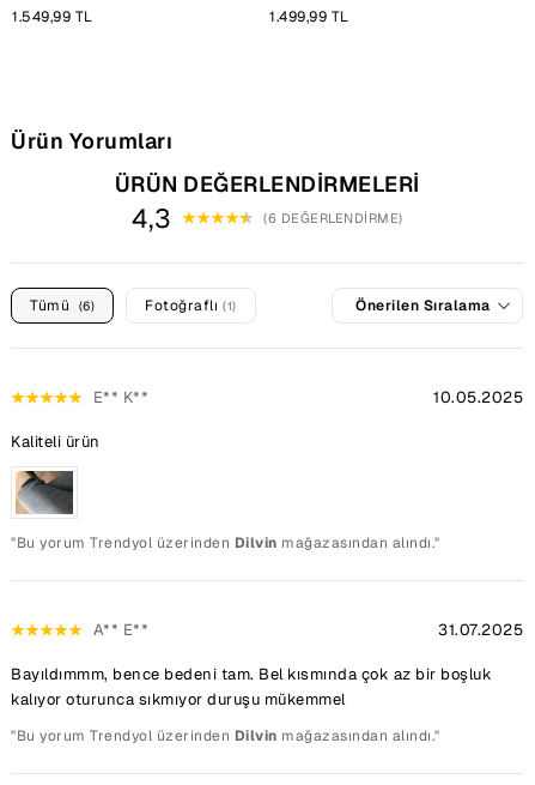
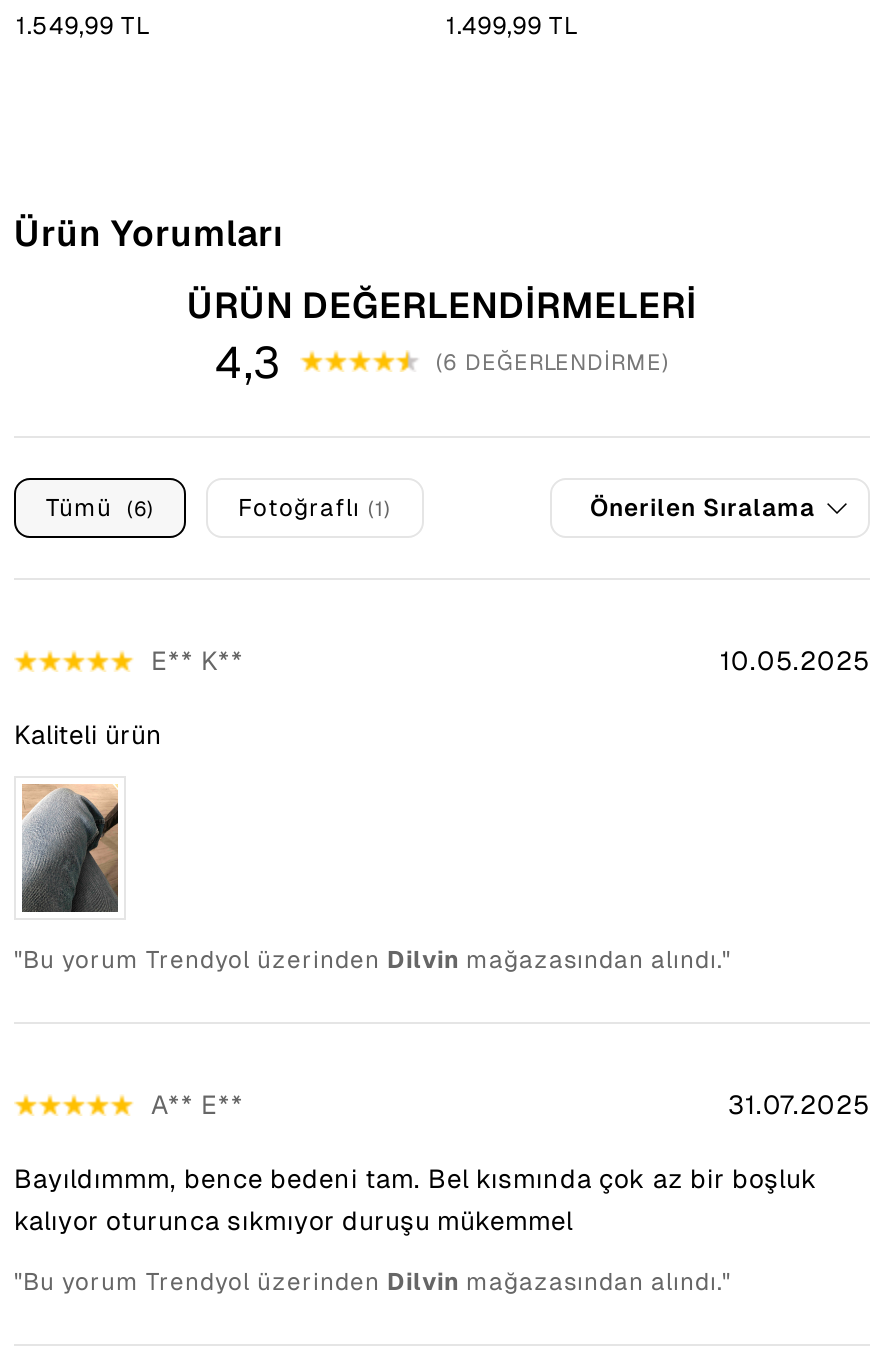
[16,470,74,515] [image] -> [20,784,120,914] [image]

